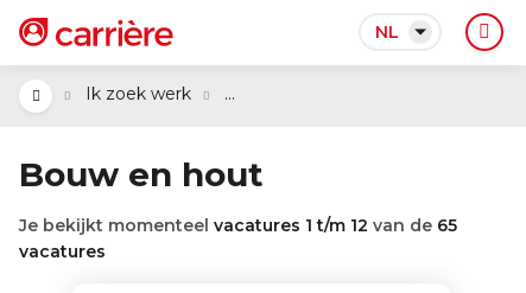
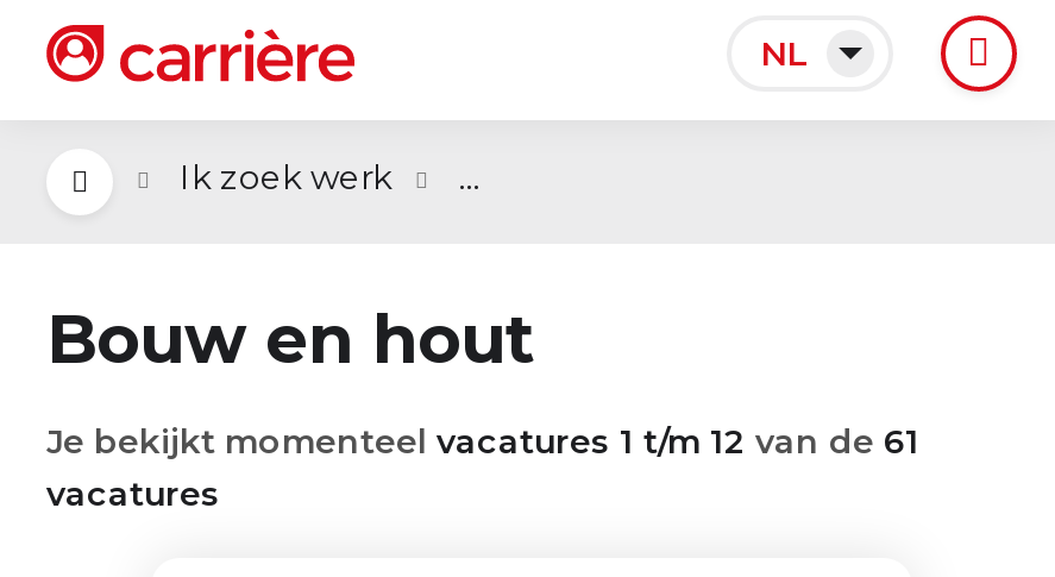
[19,215,457,236] Je bekijkt momenteel vacatures 1 t/m 12 van de 65 -> [46,420,919,463] Je bekijkt momenteel vacatures 1 t/m 12 van de 61

